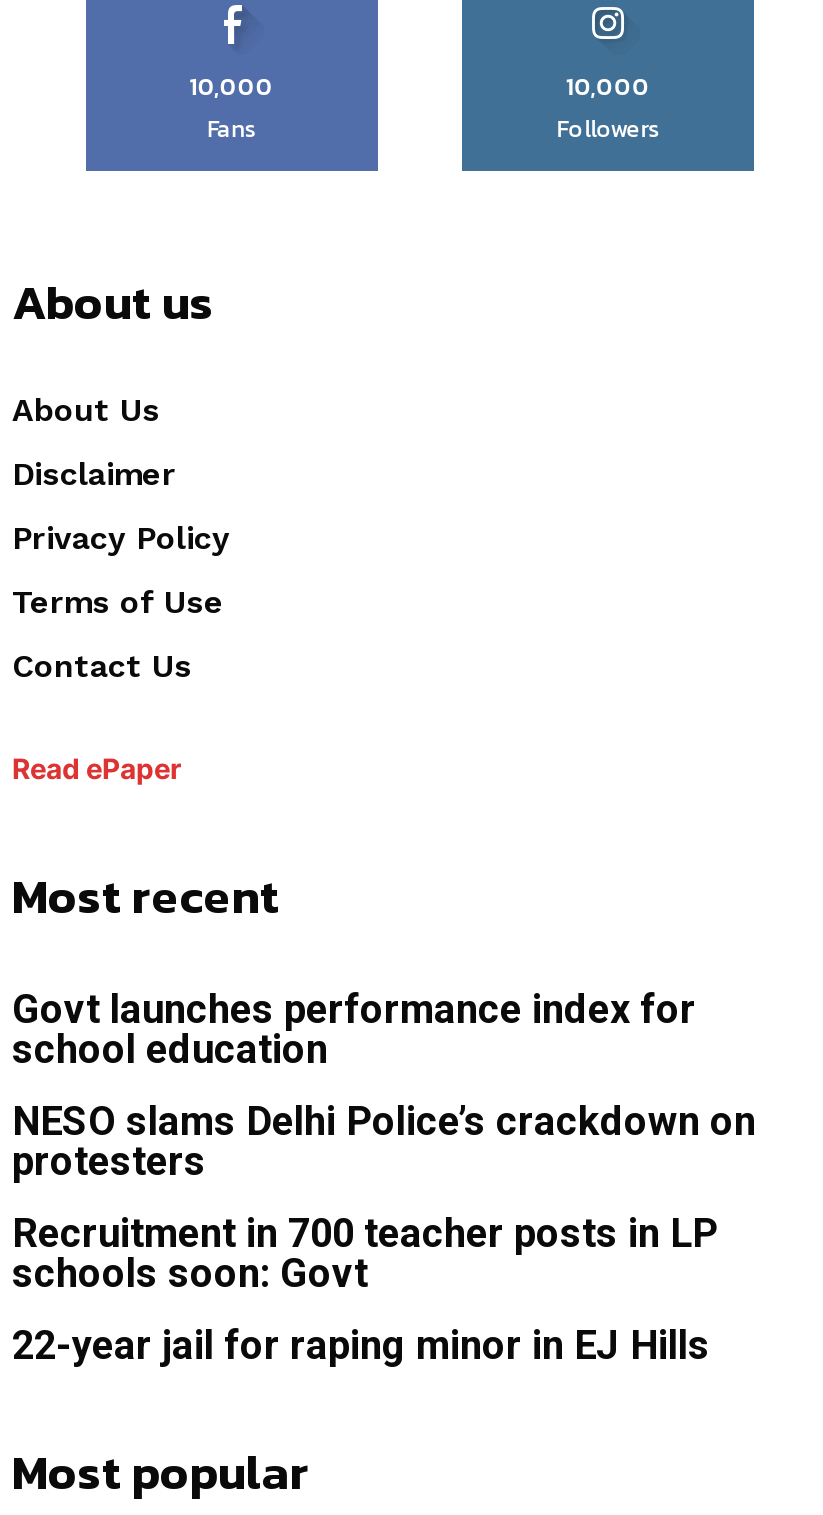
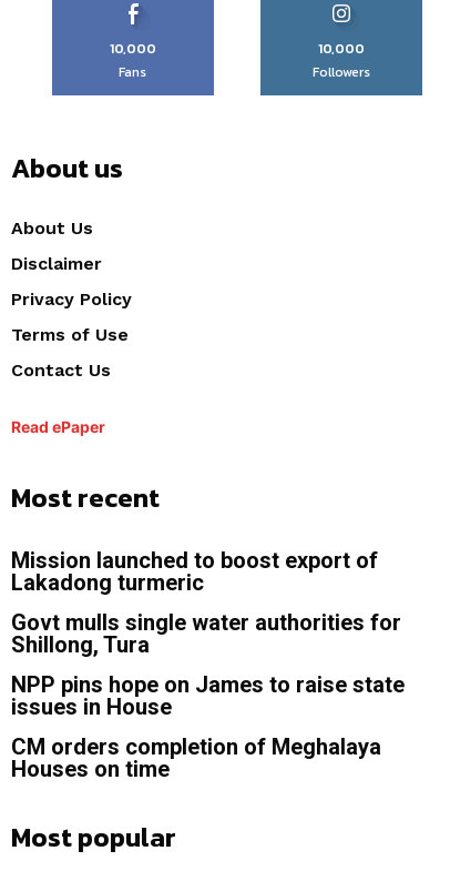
[12,984,696,1072] Govt launches performance index for | school education -> [11,546,378,595] Mission launched to boost export of | Lakadong turmeric
[12,1096,756,1184] NESO slams Delhi Police’s crackdown on | protesters -> [11,609,401,657] Govt mulls single water authorities for | Shillong, Tura
[12,1208,718,1296] Recruitment in 700 teacher posts in LP | schools soon: Govt -> [11,671,405,720] NPP pins hope on James to raise state | issues in House
[12,1320,710,1368] 22-year jail for raping minor in EJ Hills -> [11,733,381,782] CM orders completion of Meghalaya | Houses on time

